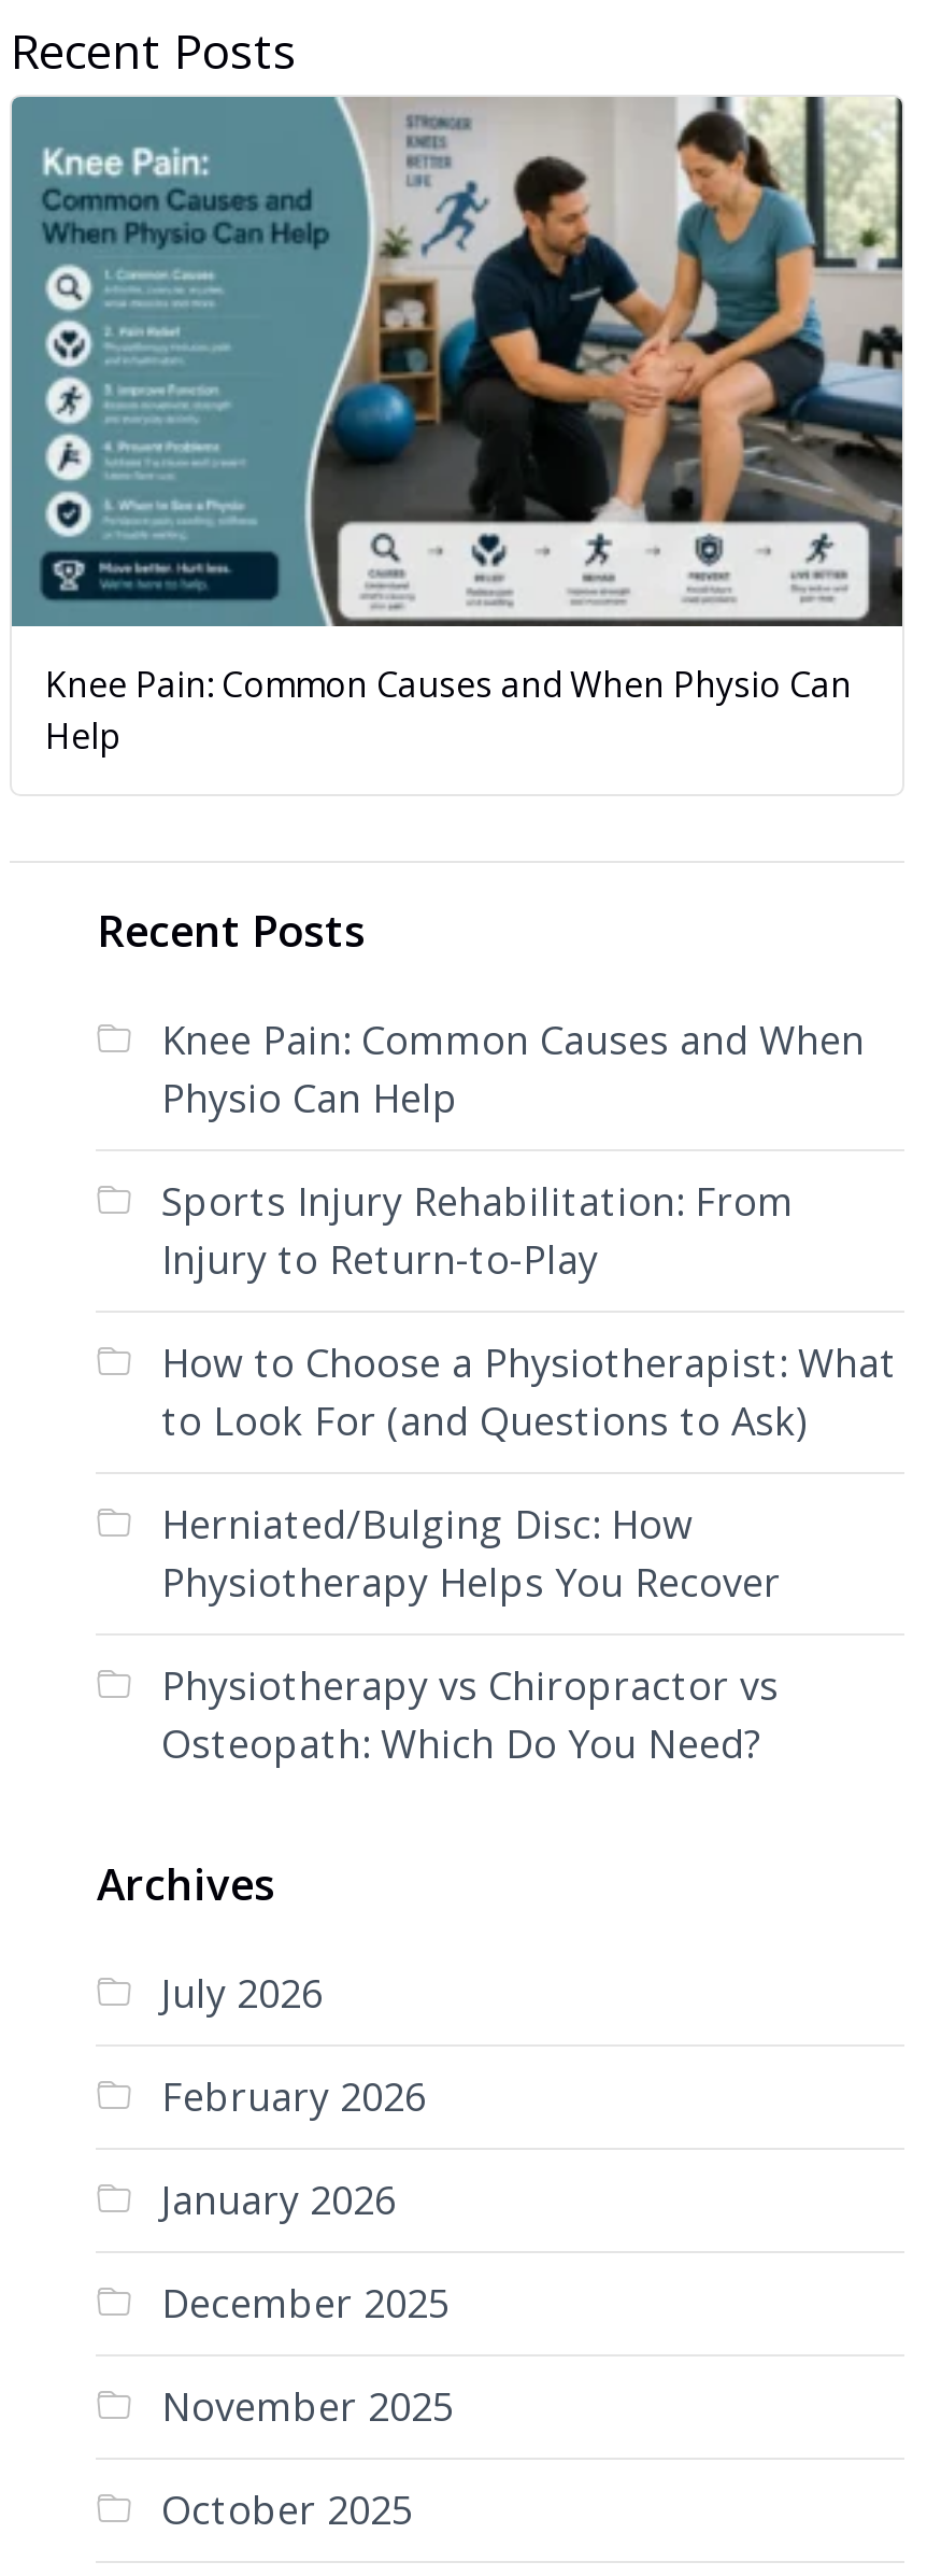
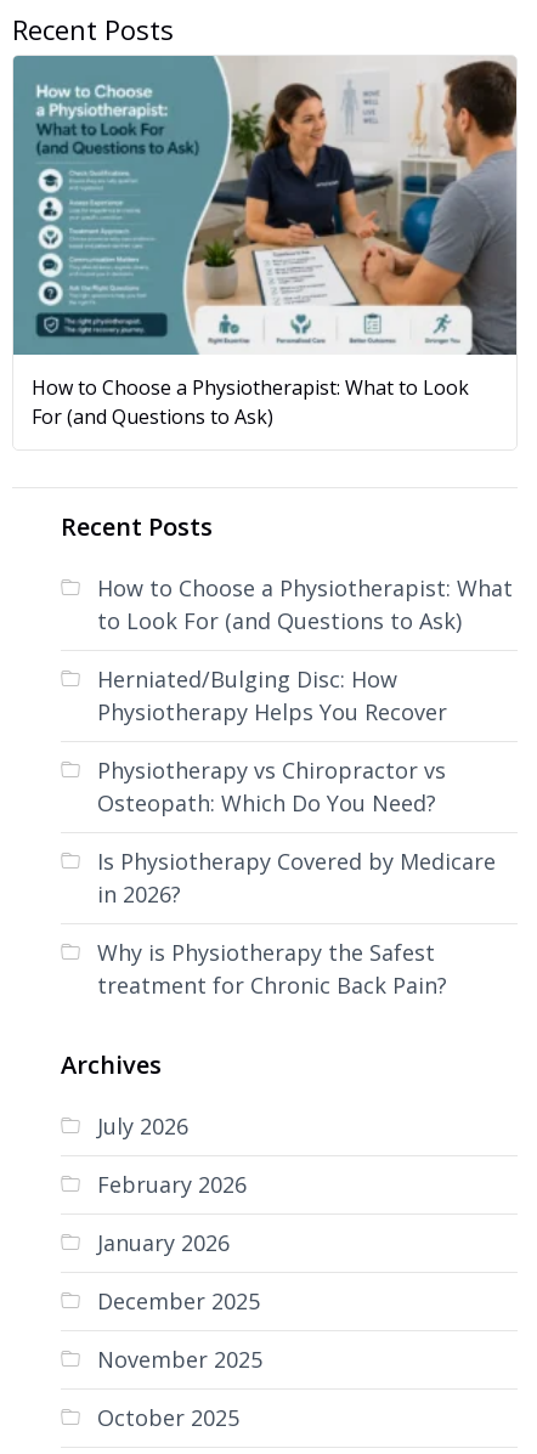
[38,95,904,760] [image] | Knee Pain: Common Causes and When Physio Can | Help -> [29,56,518,430] [image] | How to Choose a Physiotherapist: What to Look | For (and Questions to Ask)
[161,1014,865,1285] Knee Pain: Common Causes and When | Physio Can Help | Sports Injury Rehabilitation: From | Injury to Return-to-Play -> none
moved [161,1337,897,1770] -> [98,574,513,818]: How to Choose a Physiotherapist: What | to Look For (and Questions to Ask) | Herniated/Bulging Disc: How | Physiotherapy Helps You Recover | Physiotherapy vs Chiropractor vs | Osteopath: Which Do You Need?
none -> [98,847,496,1000] Is Physiotherapy Covered by Medicare | in 2026? | Why is Physiotherapy the Safest | treatment for Chronic Back Pain?

